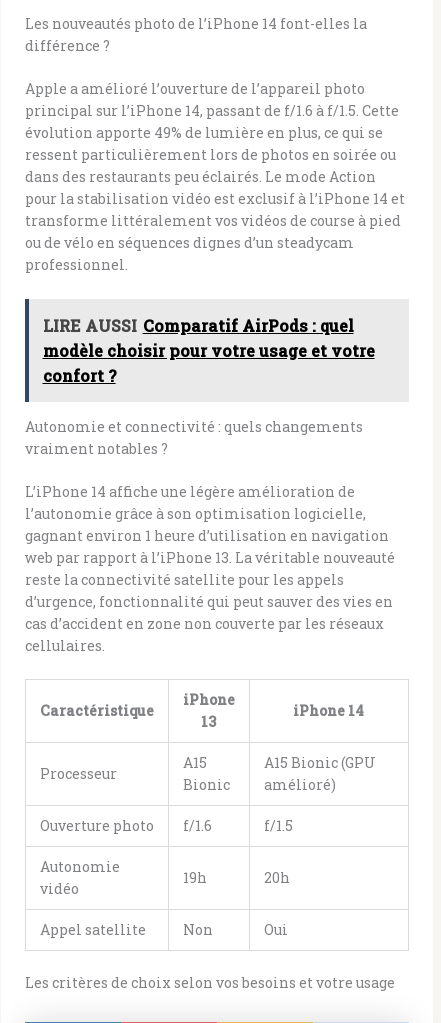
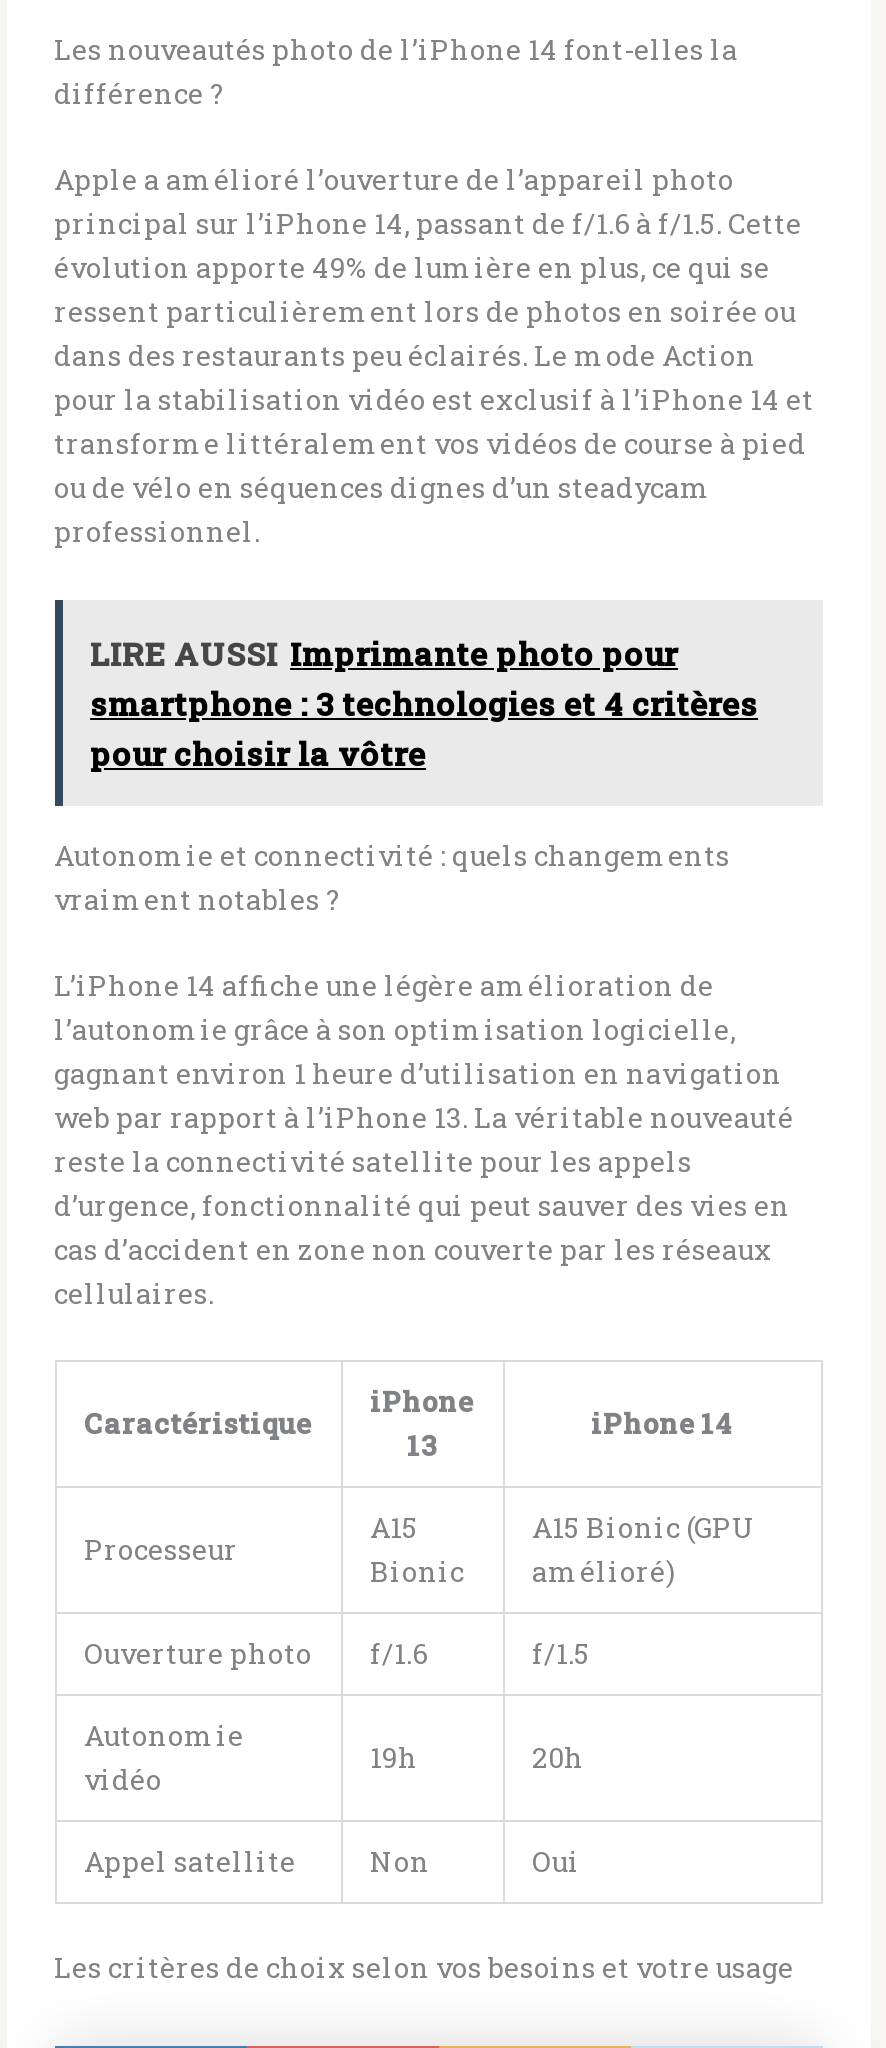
[42,315,374,386] LIRE AUSSI Comparatif AirPods : quel | modèle choisir pour votre usage et votre | confort ? -> [90,632,758,774] LIRE AUSSI Imprimante photo pour | smartphone : 3 technologies et 4 critères | pour choisir la vôtre

